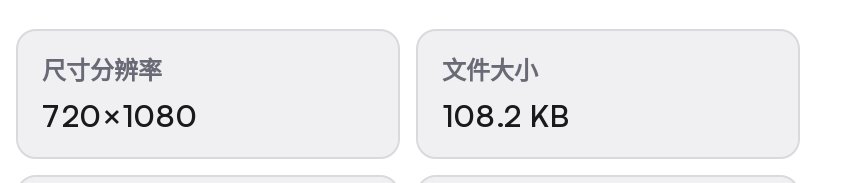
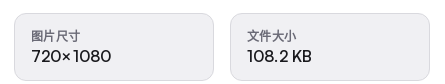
[42,55,162,85] 尺寸分辨率 -> [31,29,80,44] 图片尺寸

